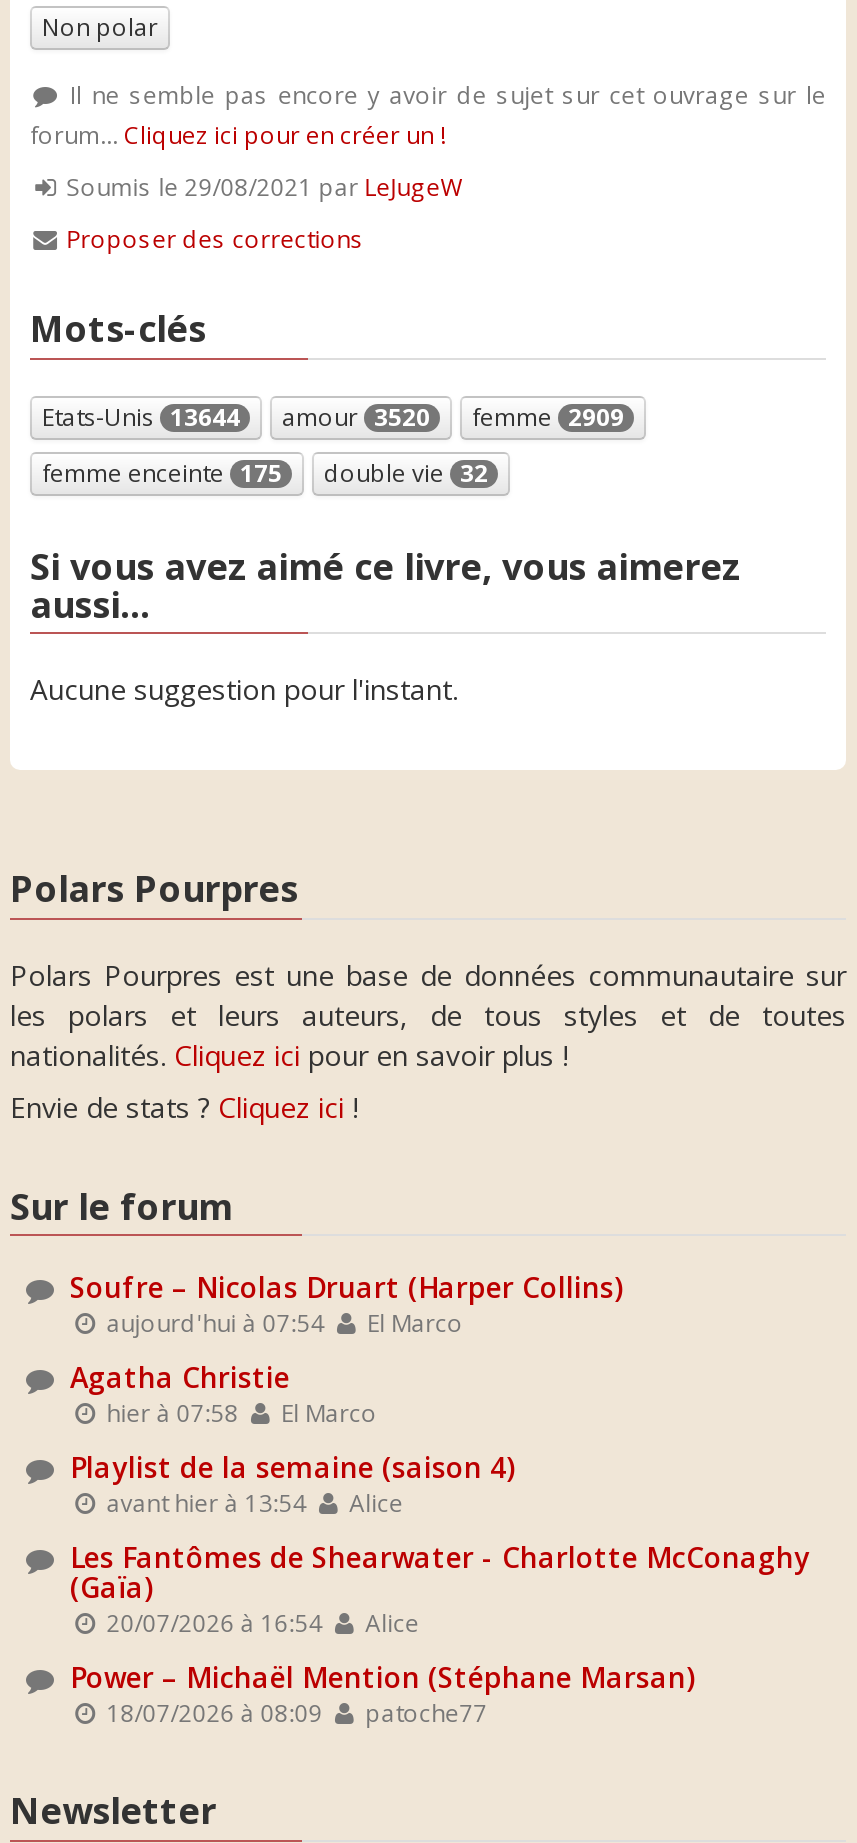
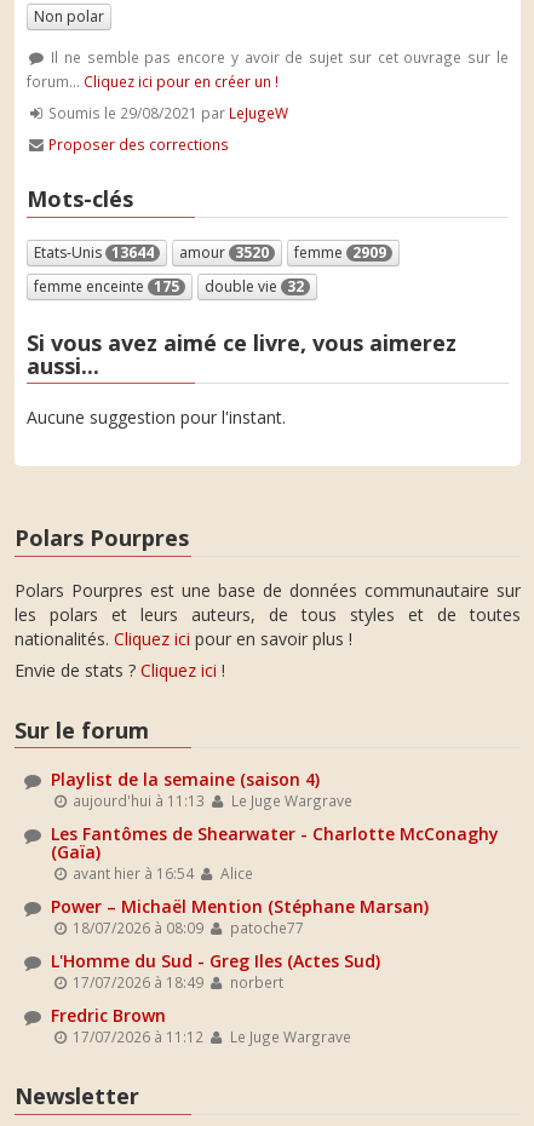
[70,1268,622,1428] Soufre – Nicolas Druart (Harper Collins) | aujourd'hui à 07:54 | El Marco | Agatha Christie | hier à 07:58 | El Marco -> none
moved [70,1448,514,1486] -> [51,768,320,791]: Playlist de la semaine (saison 4)
[101,1486,403,1518] avant hier à 13:54 | Alice -> [69,791,352,810] aujourd'hui à 11:13 | Le Juge Wargrave
moved [70,1538,810,1728] -> [51,822,499,937]: Les Fantômes de Shearwater - Charlotte McConaghy | (Gaïa) | Alice | Power – Michaël Mention (Stéphane Marsan) | 18/07/2026 à 08:09 | patoche77
[101,1606,419,1638] 20/07/2026 à 16:54 Alice -> [69,863,253,883] avant hier à 16:54 Alice
none -> [51,949,380,1046] L'Homme du Sud - Greg Iles (Actes Sud) | 17/07/2026 à 18:49 | norbert | Fredric Brown | 17/07/2026 à 11:12 | Le Juge Wargrave

